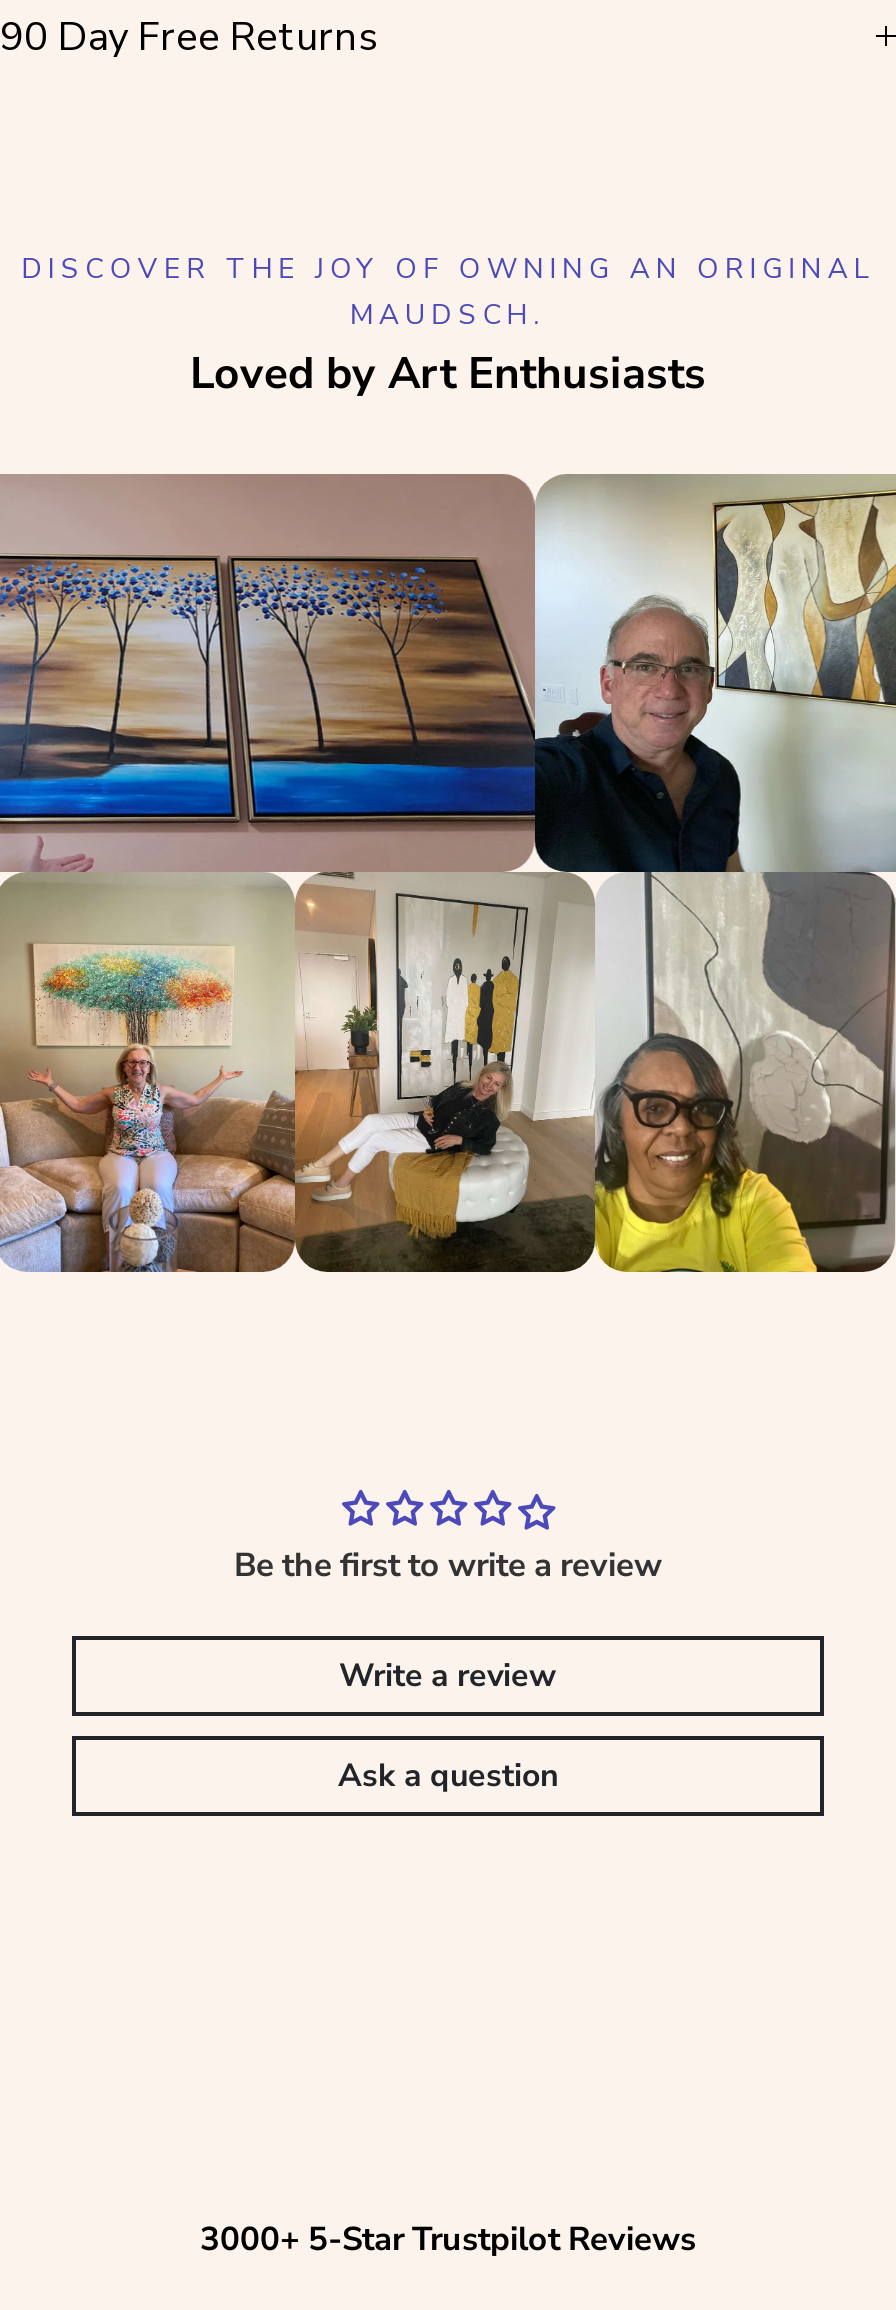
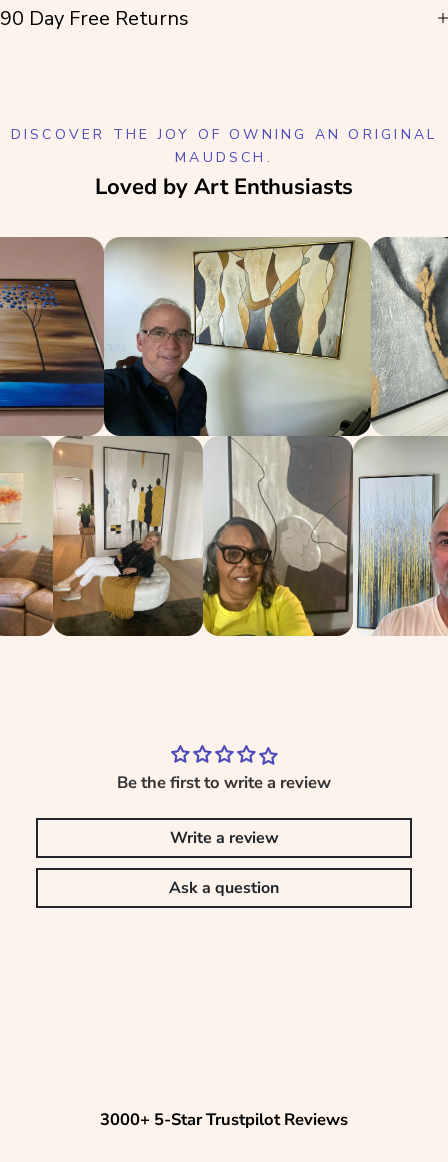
[6,472,890,1274] [image] -> [3,237,445,637] [image]

